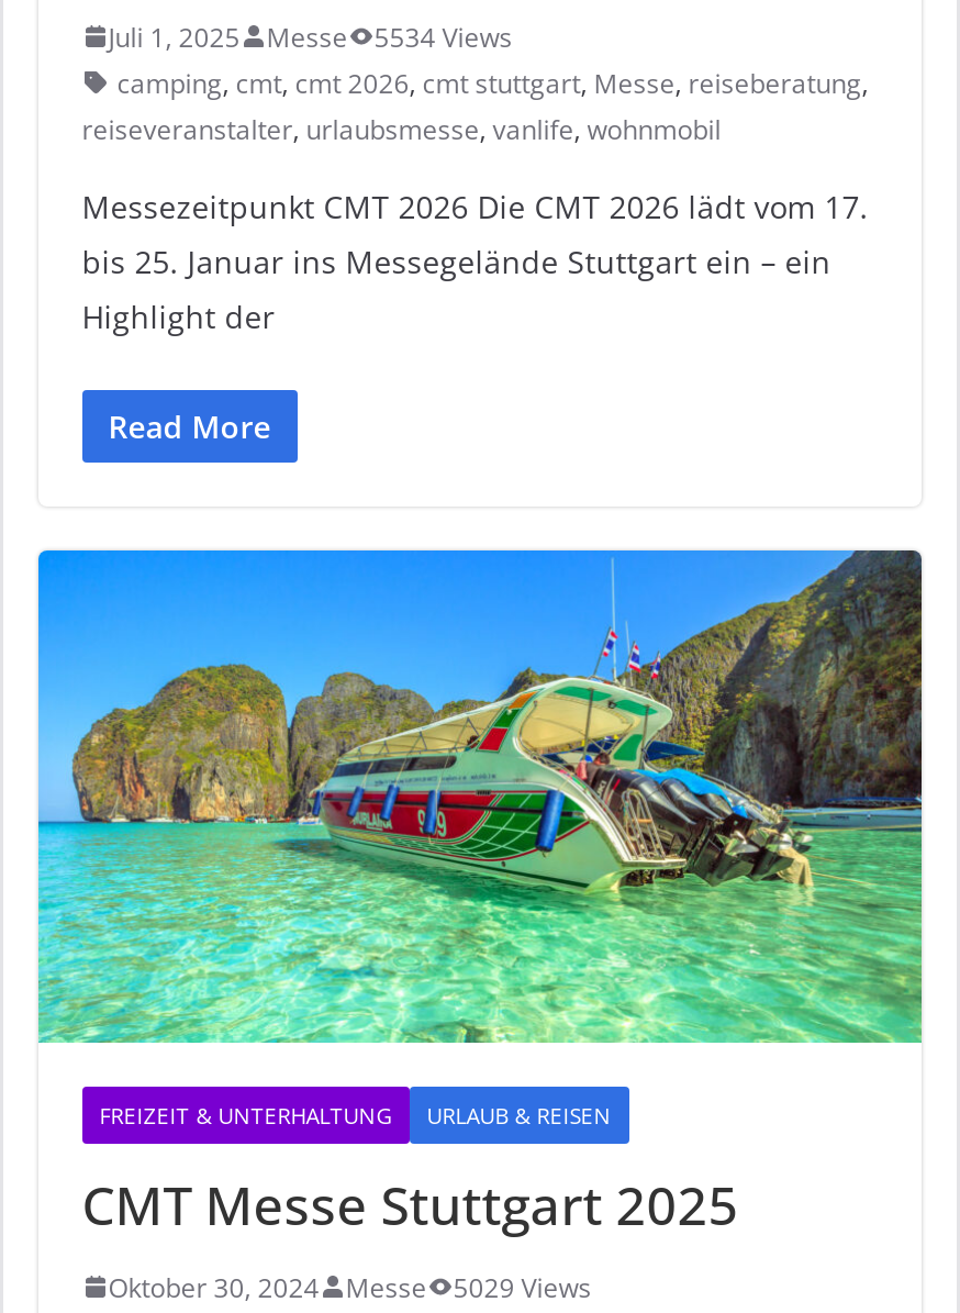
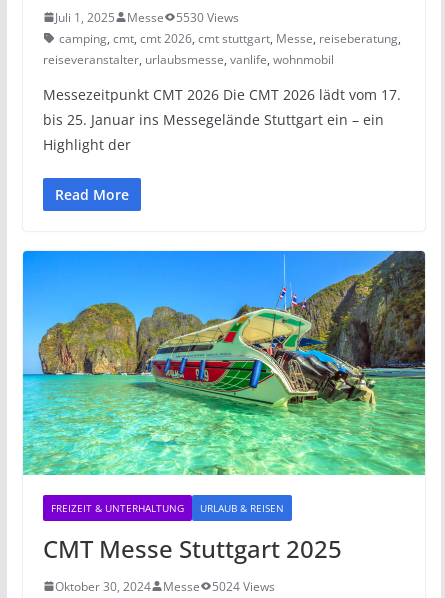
[108,18,512,56] Juli 1, 2025 Messe 5534 Views -> [55,9,239,26] Juli 1, 2025 Messe 5530 Views
[108,1269,591,1306] Oktober 30, 2024 Messe 5029 Views -> [55,578,275,595] Oktober 30, 2024 Messe 5024 Views

